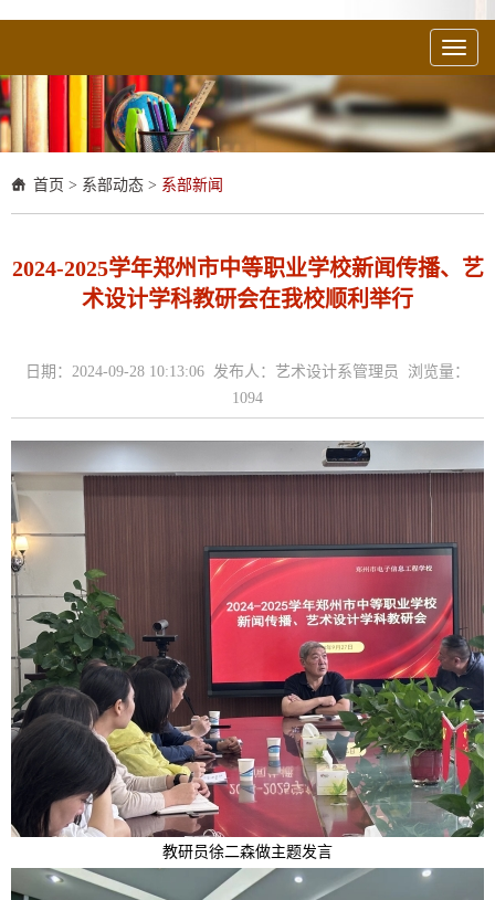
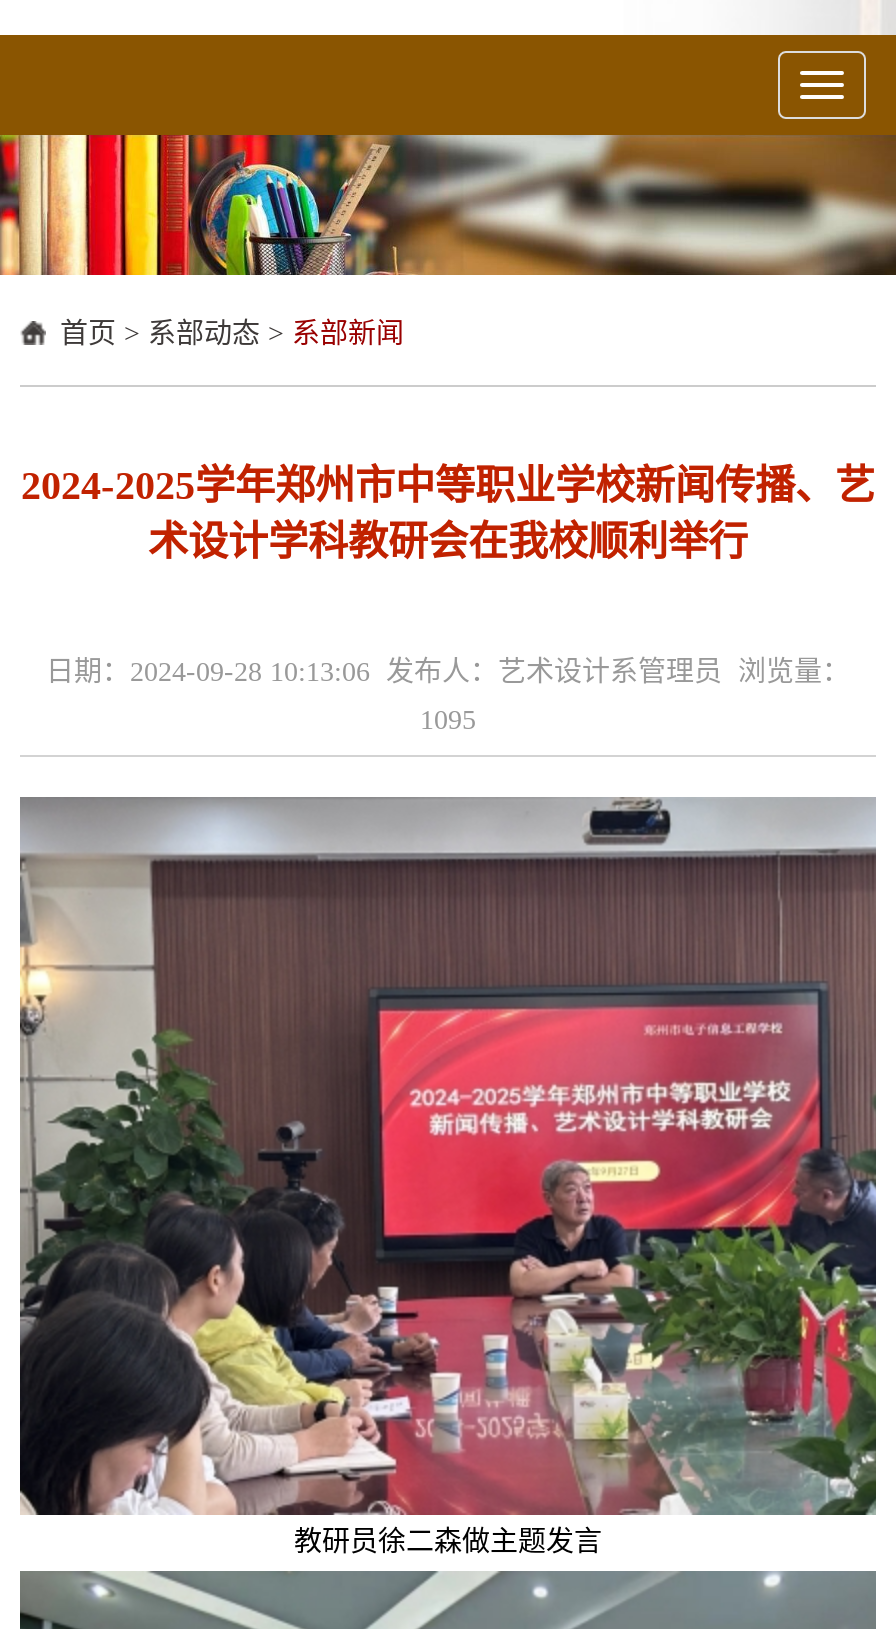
[232,389,263,406] 1094 -> [420,704,476,734] 1095

